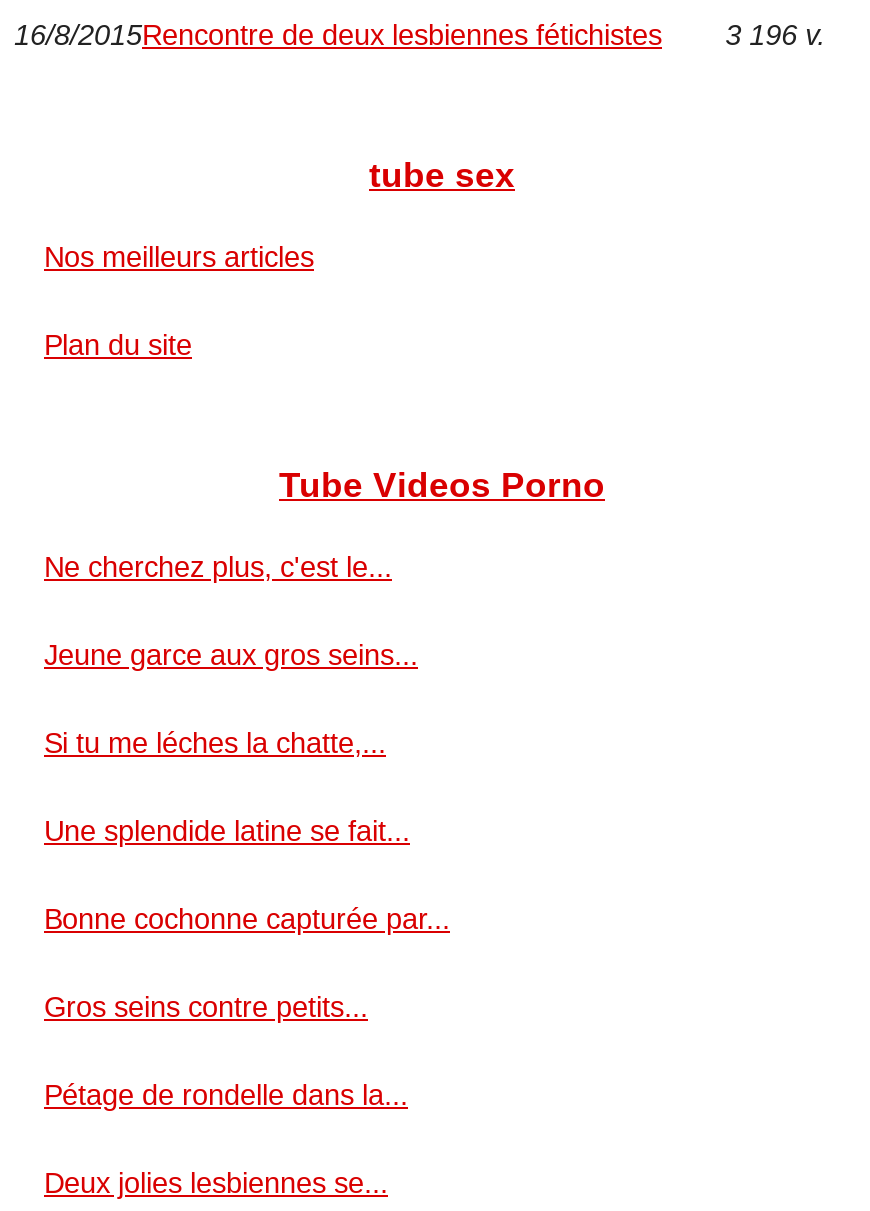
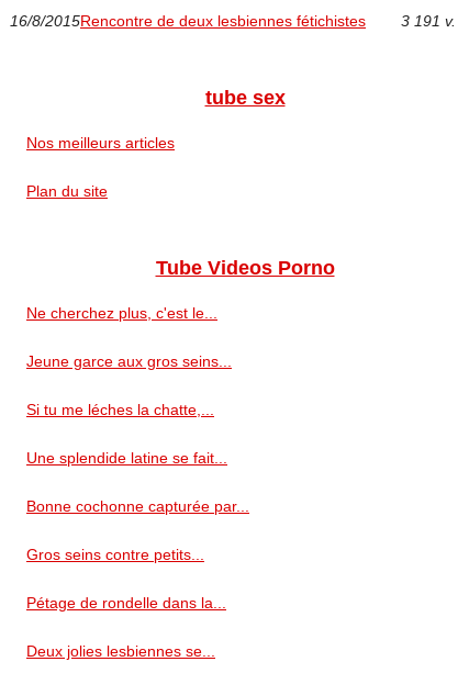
[14,18,825,50] 16/8/2015Rencontre de deux lesbiennes fétichistes 3 196 v. -> [10,12,455,29] 16/8/2015Rencontre de deux lesbiennes fétichistes 3 191 v.

